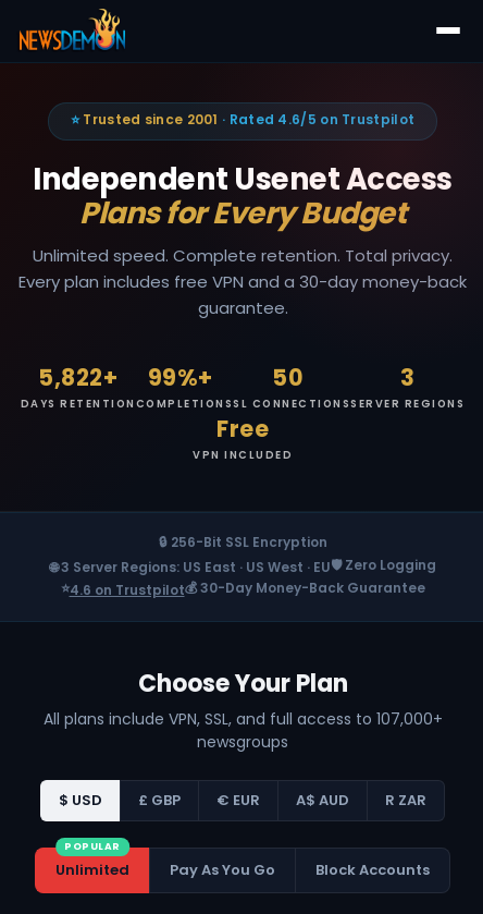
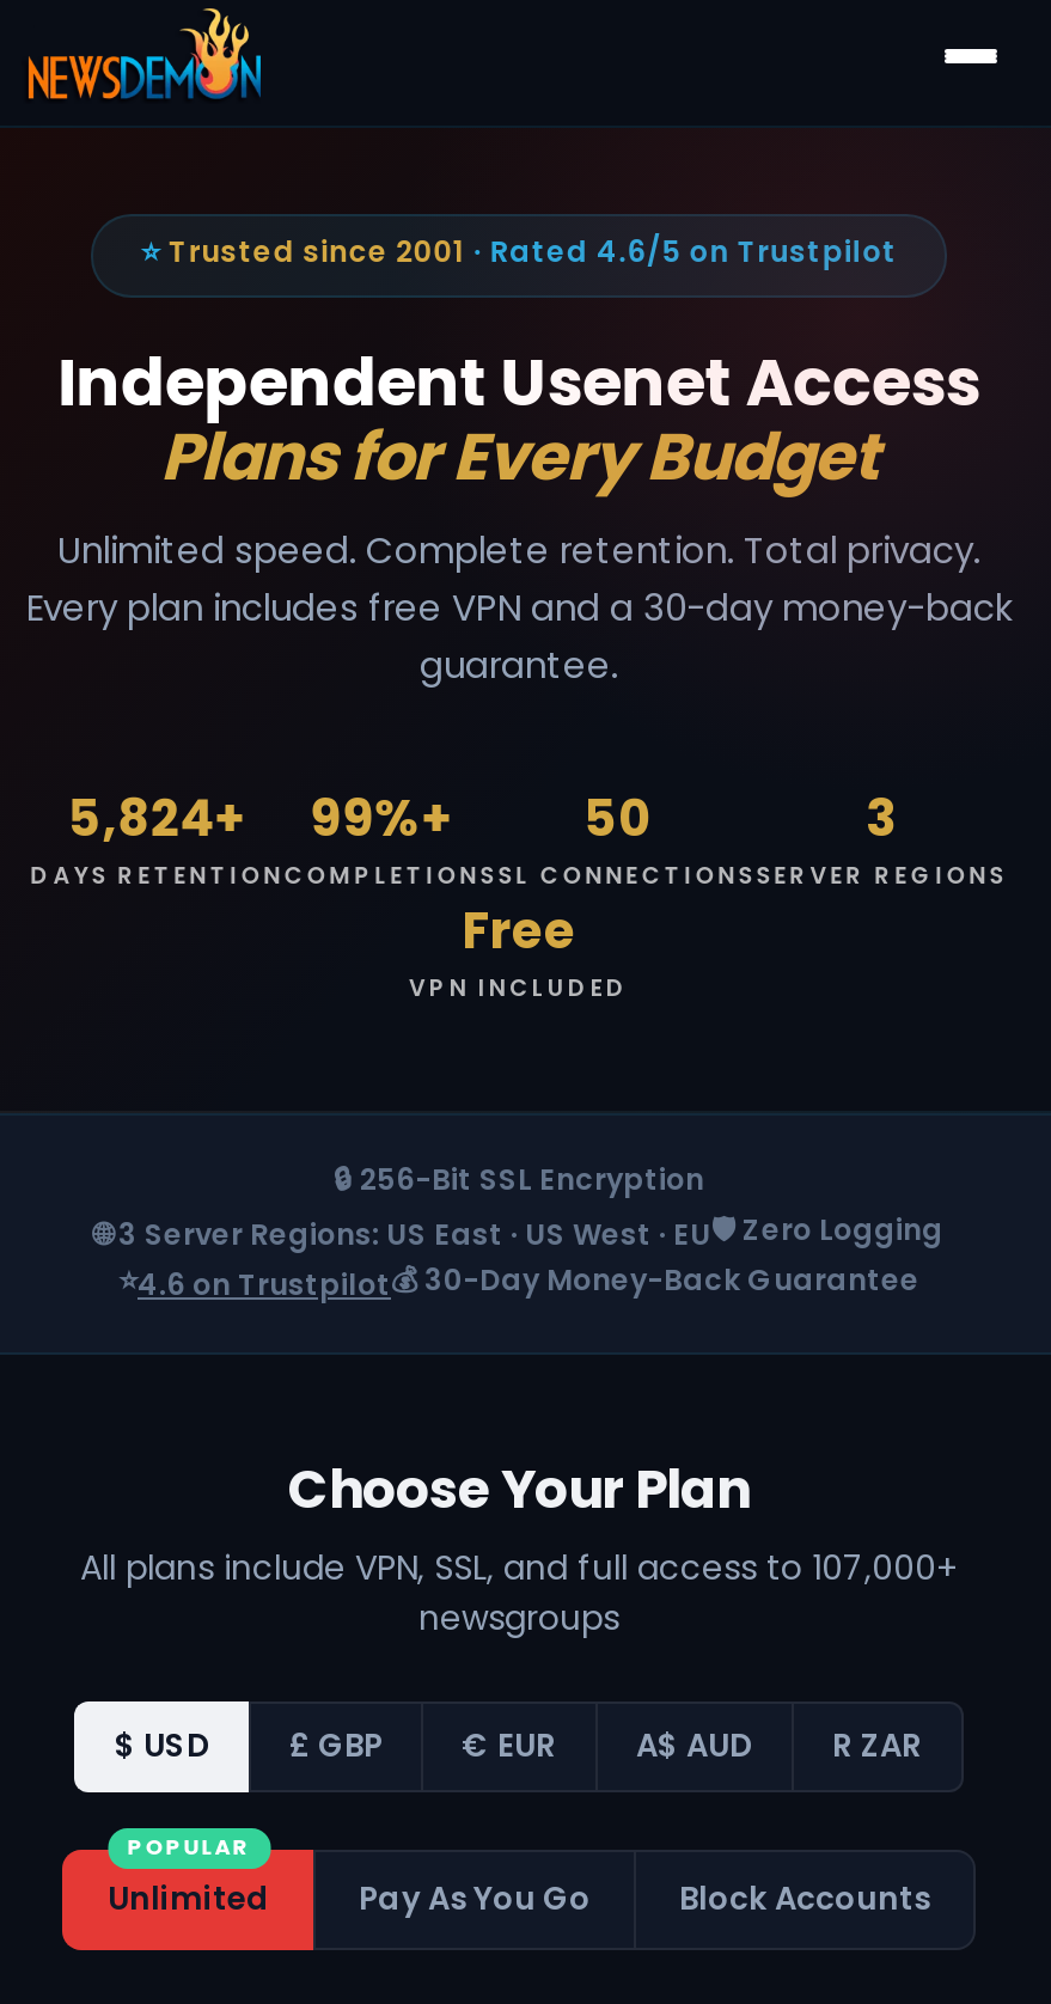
[38,362,304,393] 5,822+ 99%+ 50 -> [67,783,653,853] 5,824+ 99%+ 50

